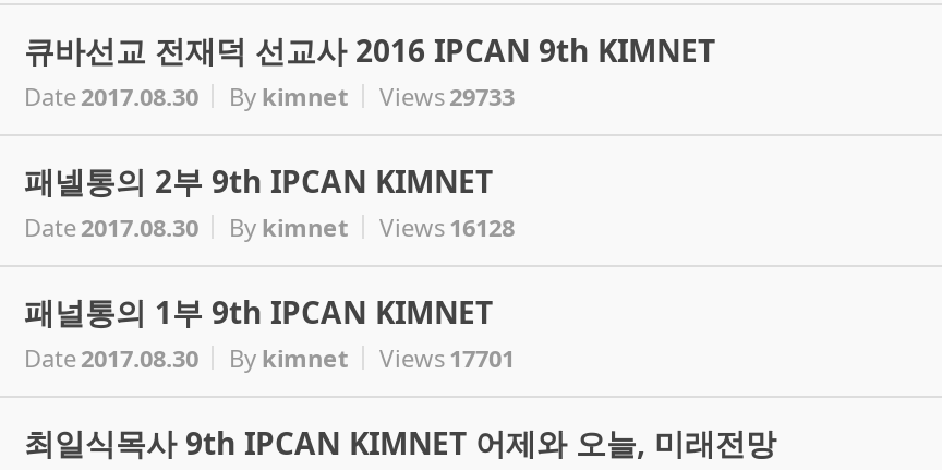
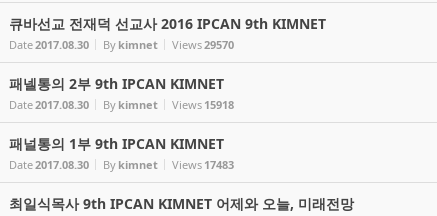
[24,80,515,112] Date 2017.08.30 By kimnet Views 29733 -> [9,37,234,52] Date 2017.08.30 By kimnet Views 29570
[24,210,515,243] Date 2017.08.30 By kimnet Views 16128 -> [9,97,234,112] Date 2017.08.30 By kimnet Views 15918
[24,341,515,374] Date 2017.08.30 By kimnet Views 17701 -> [9,157,234,172] Date 2017.08.30 By kimnet Views 17483

